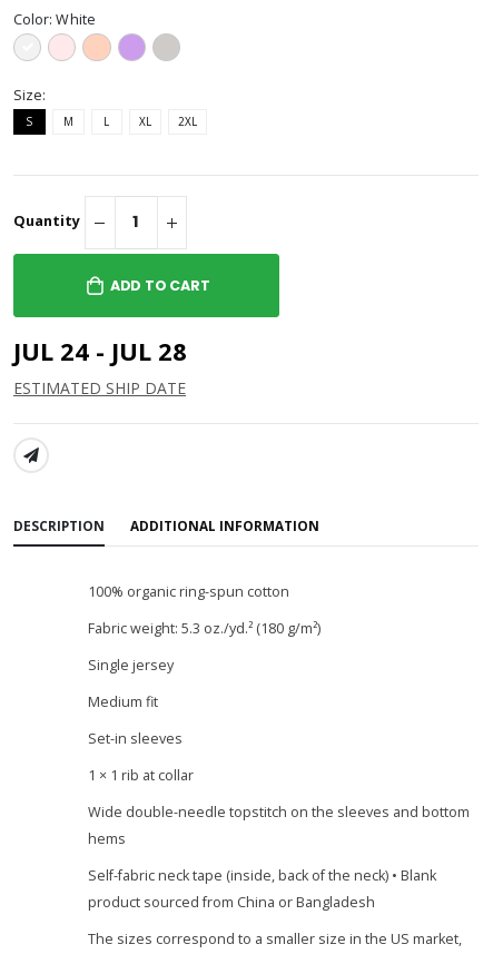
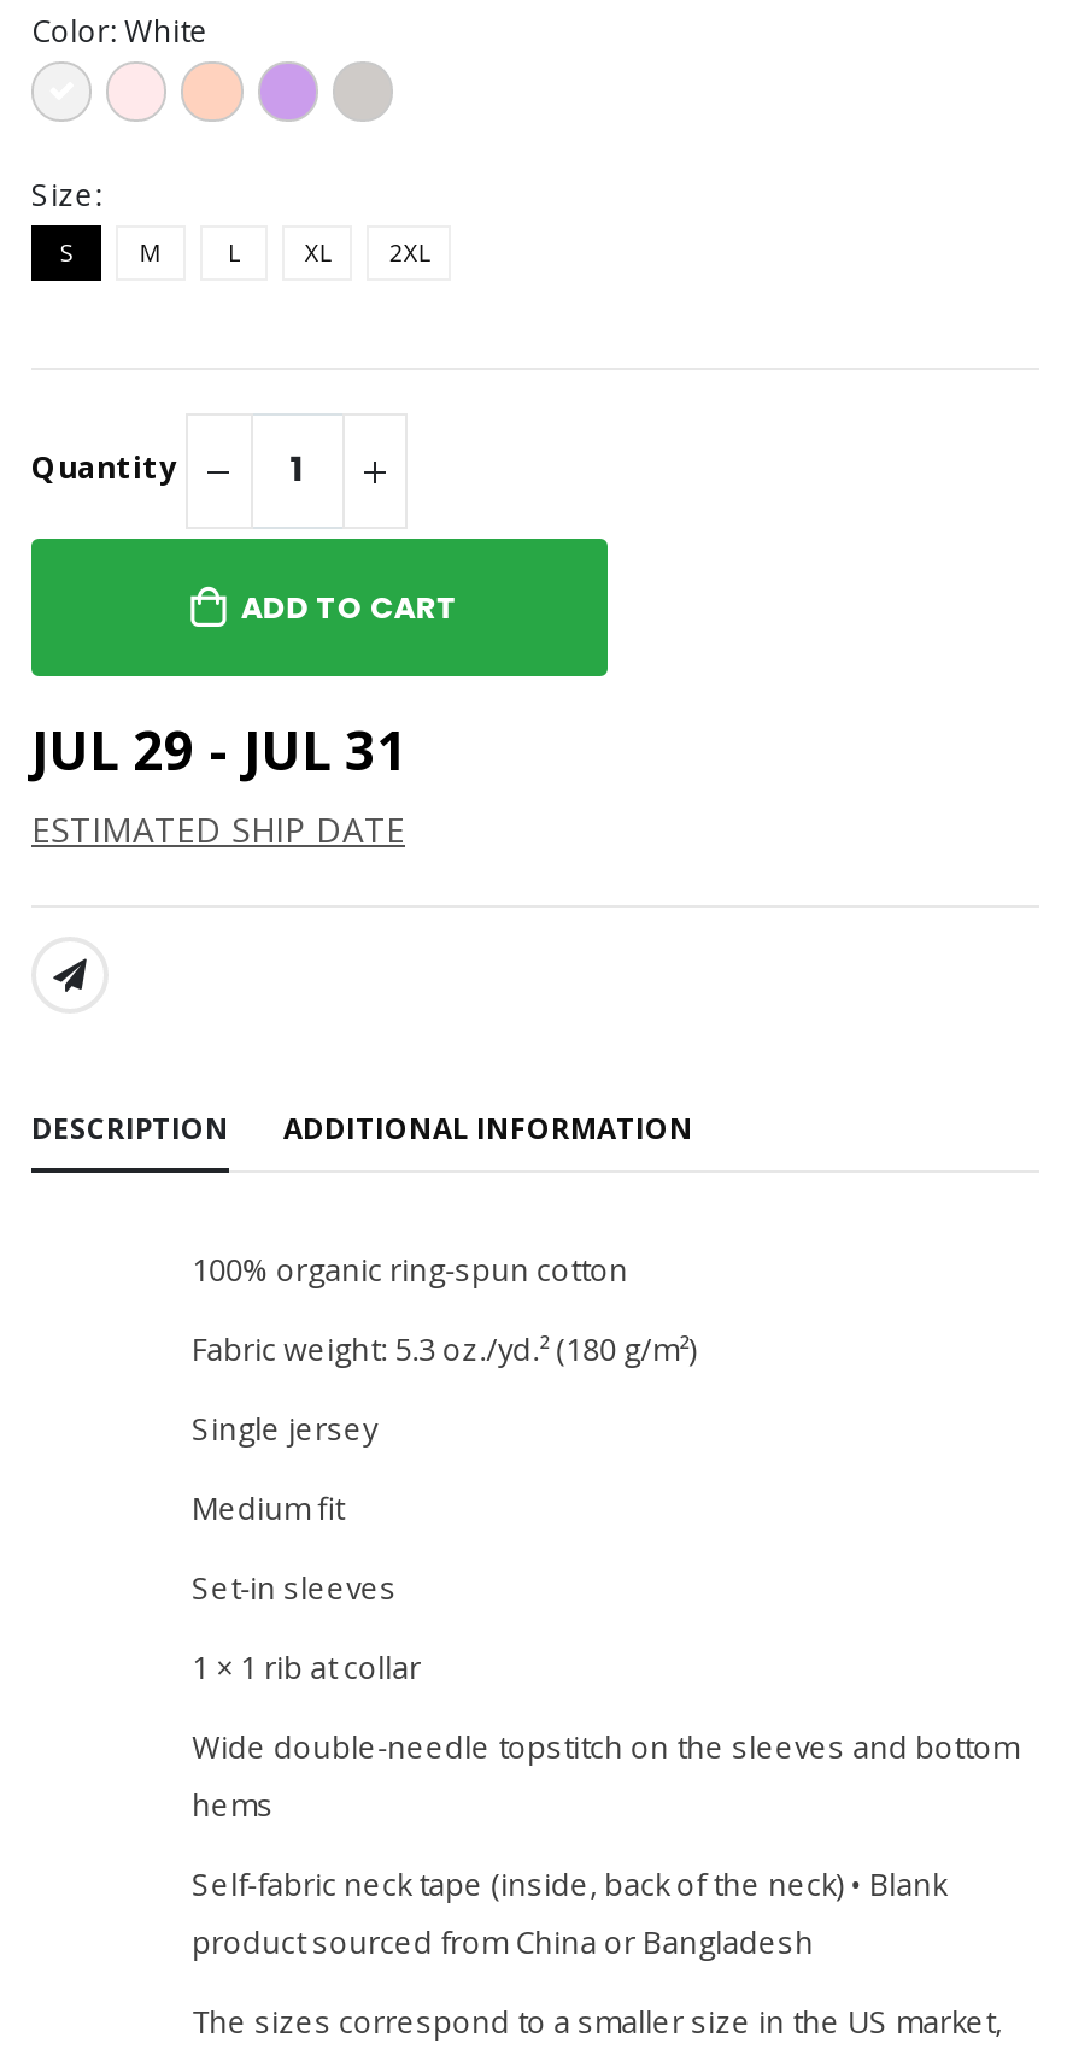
[13,334,187,367] JUL 24 - JUL 28 -> [31,711,408,784] JUL 29 - JUL 31

